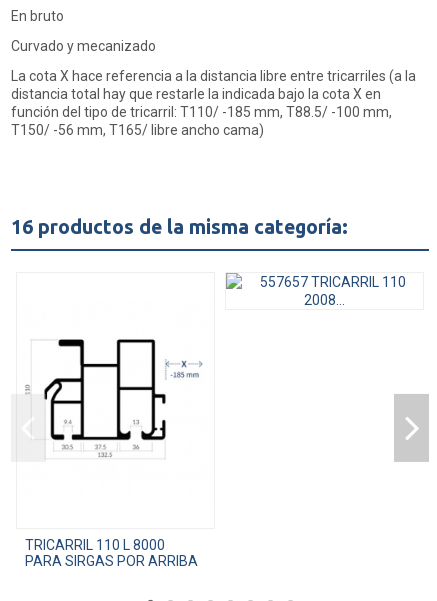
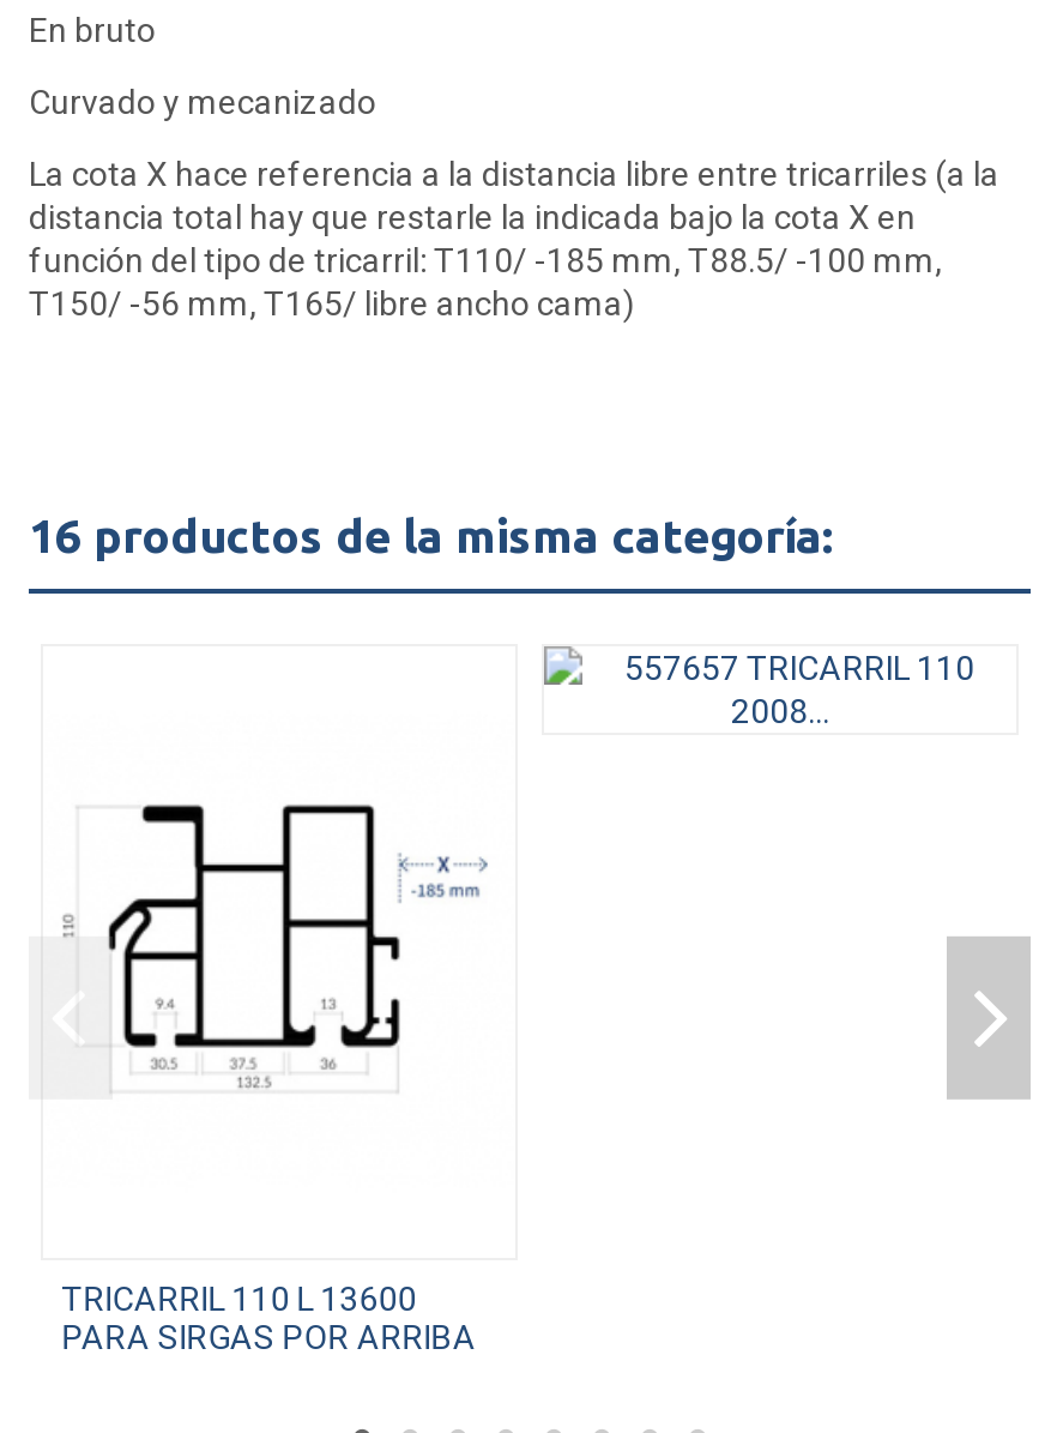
[25,537,165,553] TRICARRIL 110 L 8000 -> [62,1280,417,1318] TRICARRIL 110 L 13600

